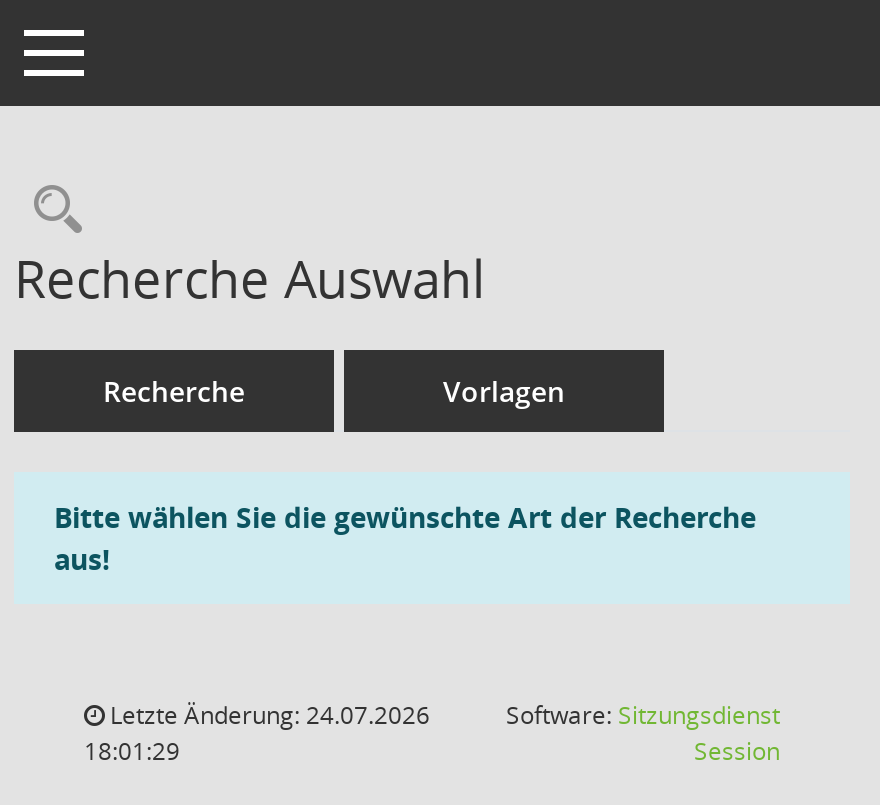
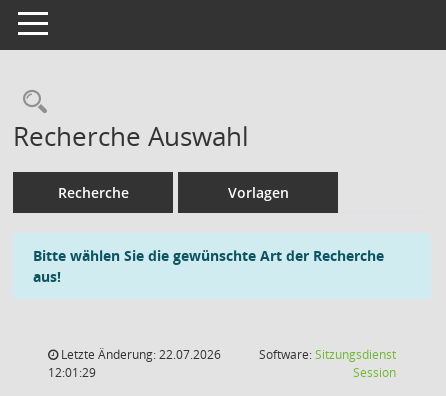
[104,698,430,732] Letzte Änderung: 24.07.2026 -> [58,346,221,363] Letzte Änderung: 22.07.2026
[84,734,180,768] 18:01:29 -> [48,364,96,381] 12:01:29

